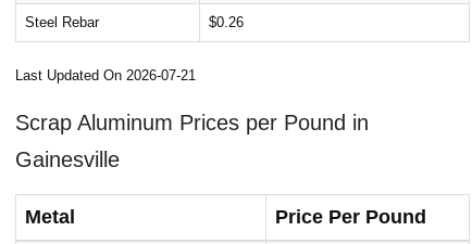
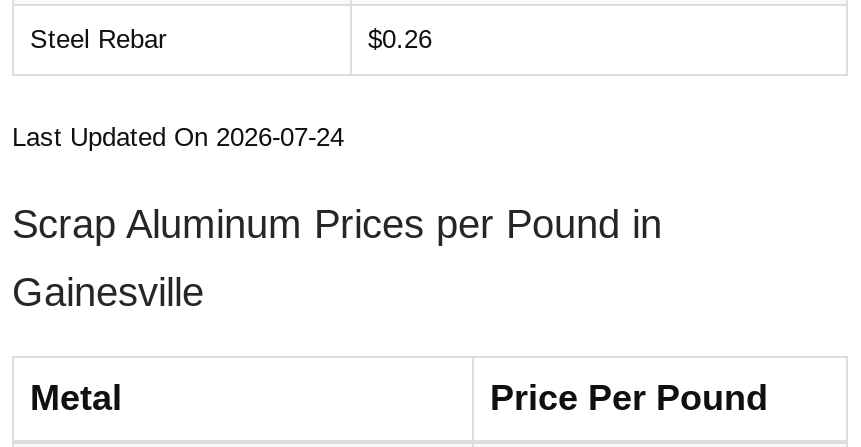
[15,67,196,84] Last Updated On 2026-07-21 -> [12,122,344,152] Last Updated On 2026-07-24

